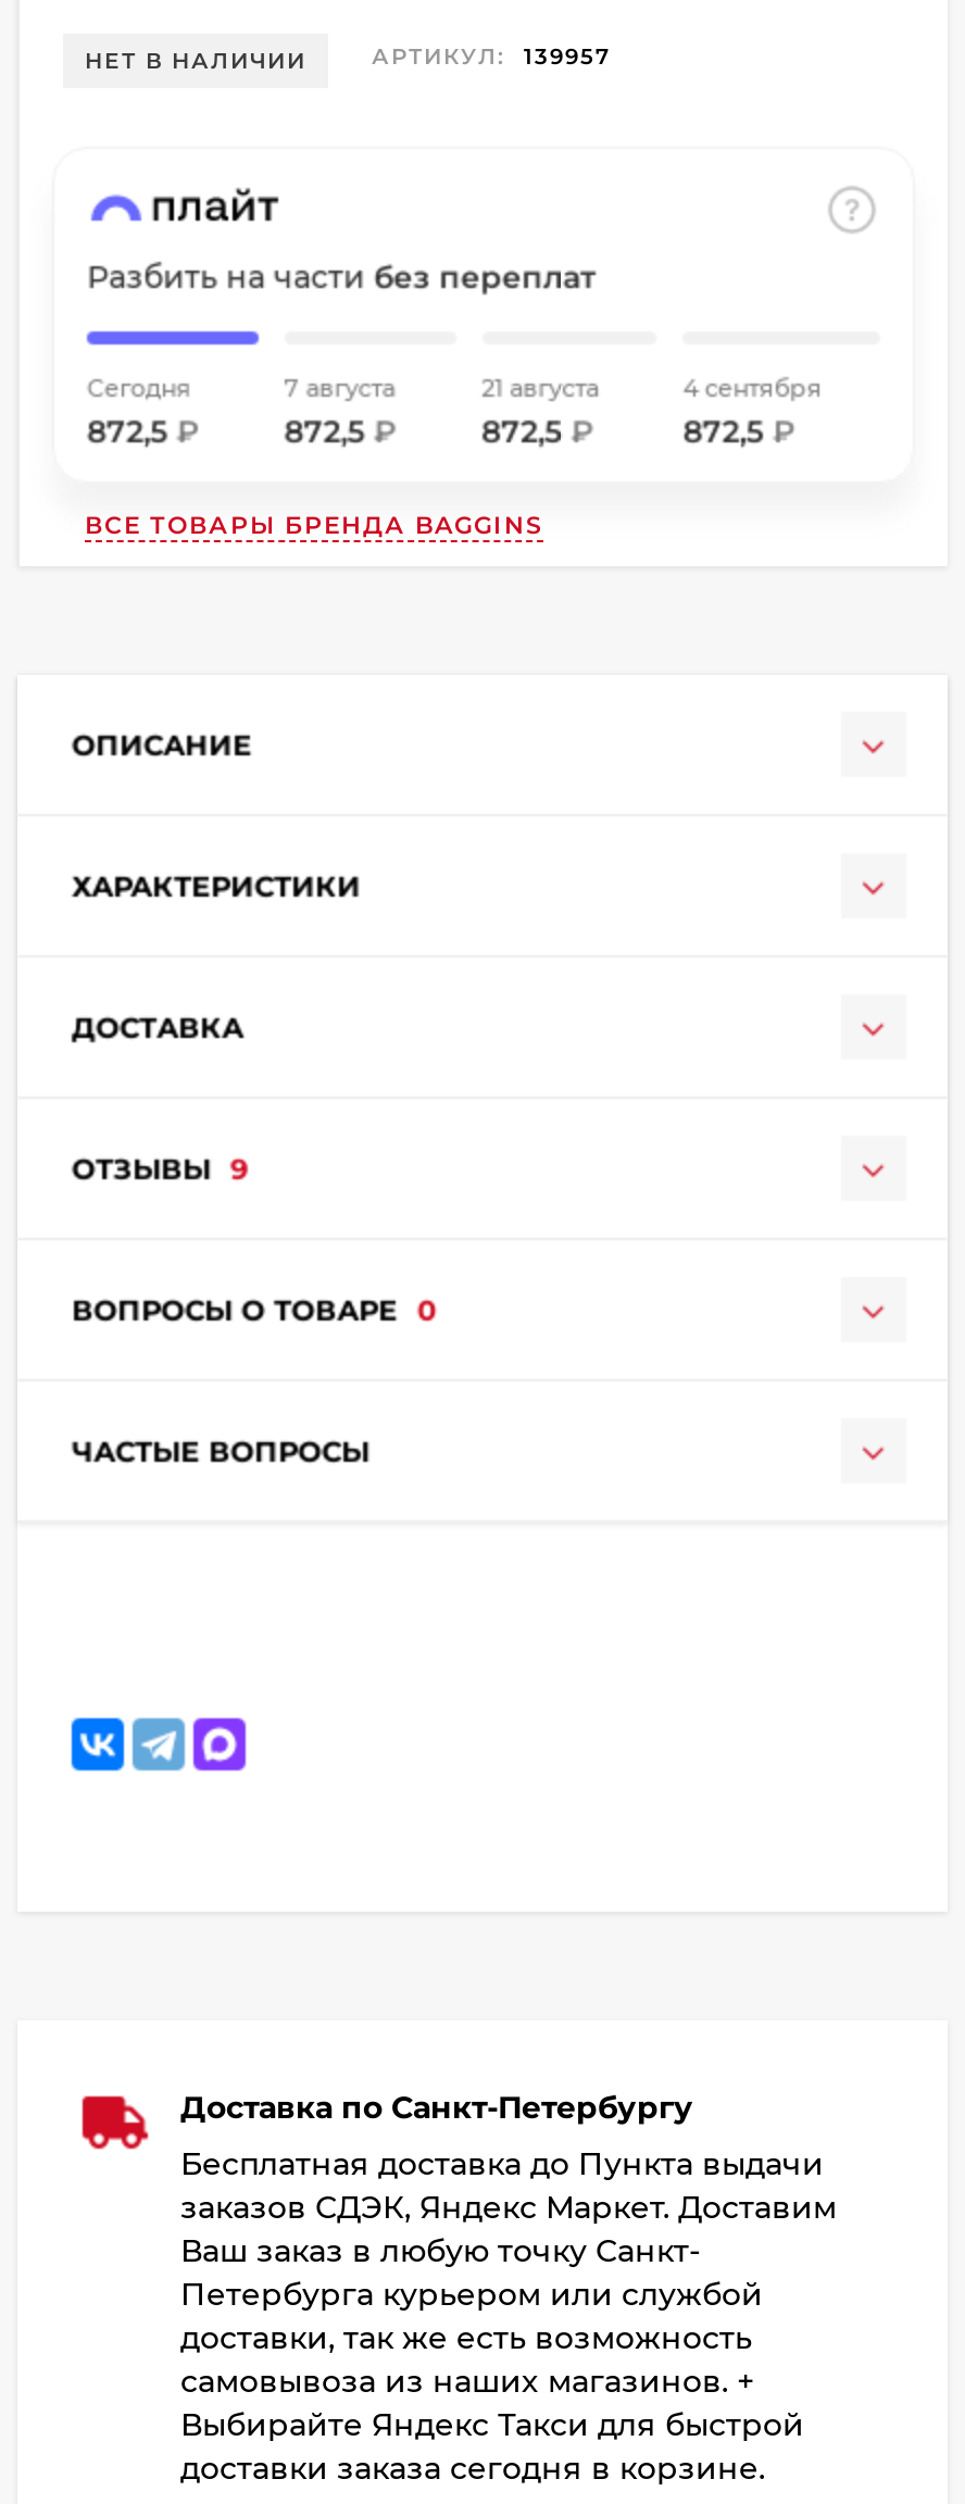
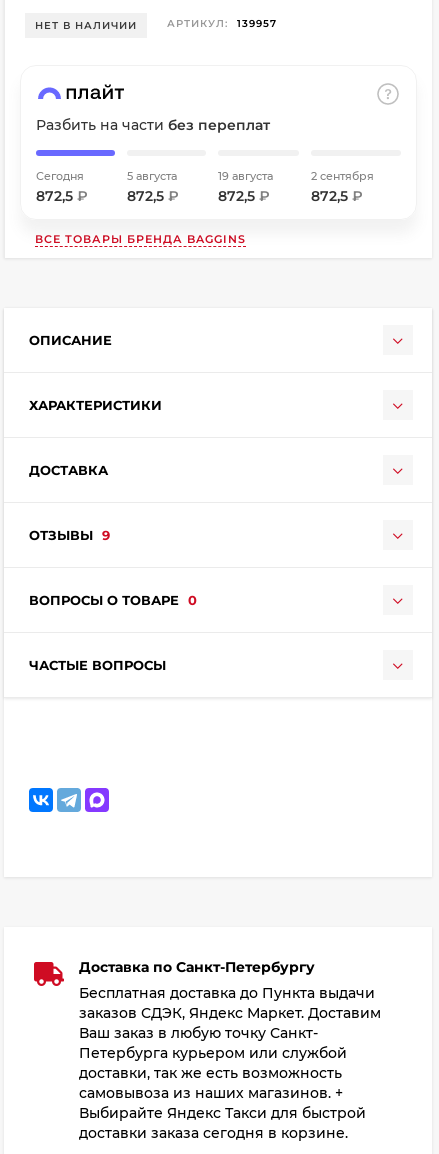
[284,373,395,403] 7 августа -> [127,169,177,183] 5 августа
[481,373,599,403] 21 августа -> [217,169,272,183] 19 августа
[683,373,822,403] 4 сентября -> [311,169,374,183] 2 сентября

